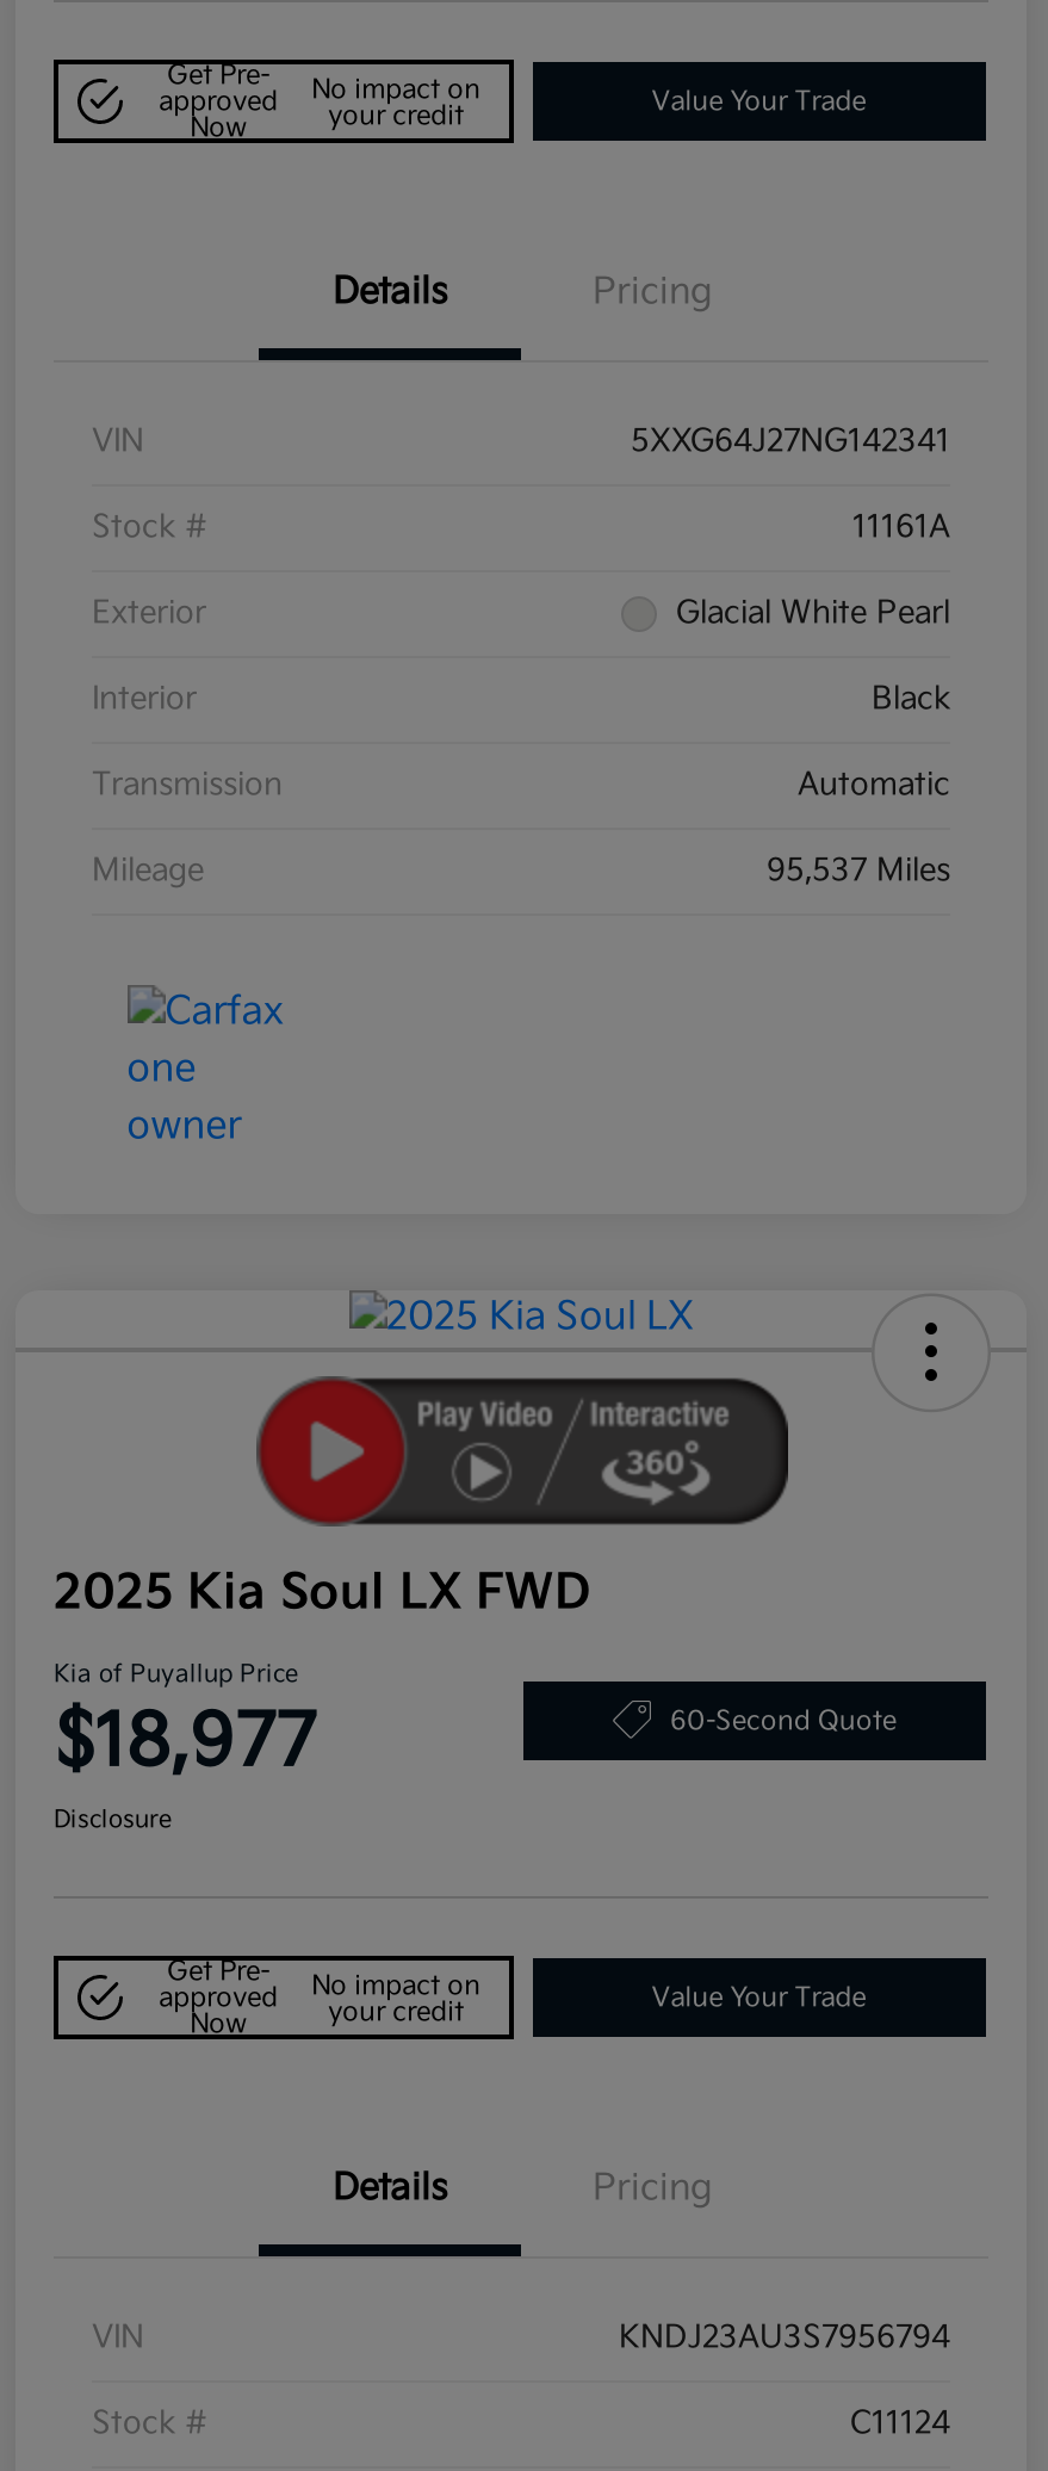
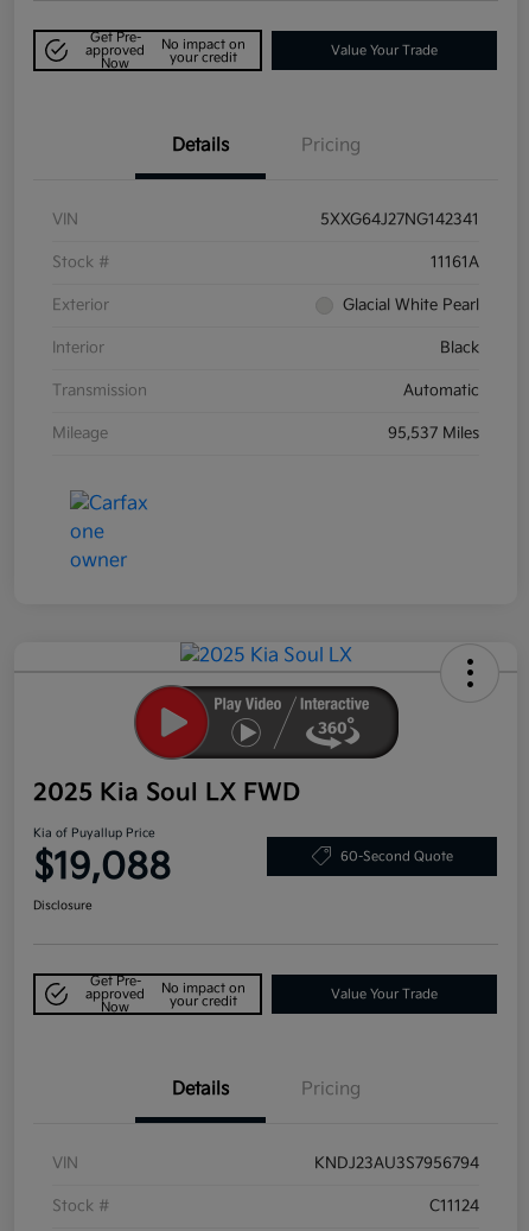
[54,1701,316,1787] $18,977 -> [33,847,171,889] $19,088

